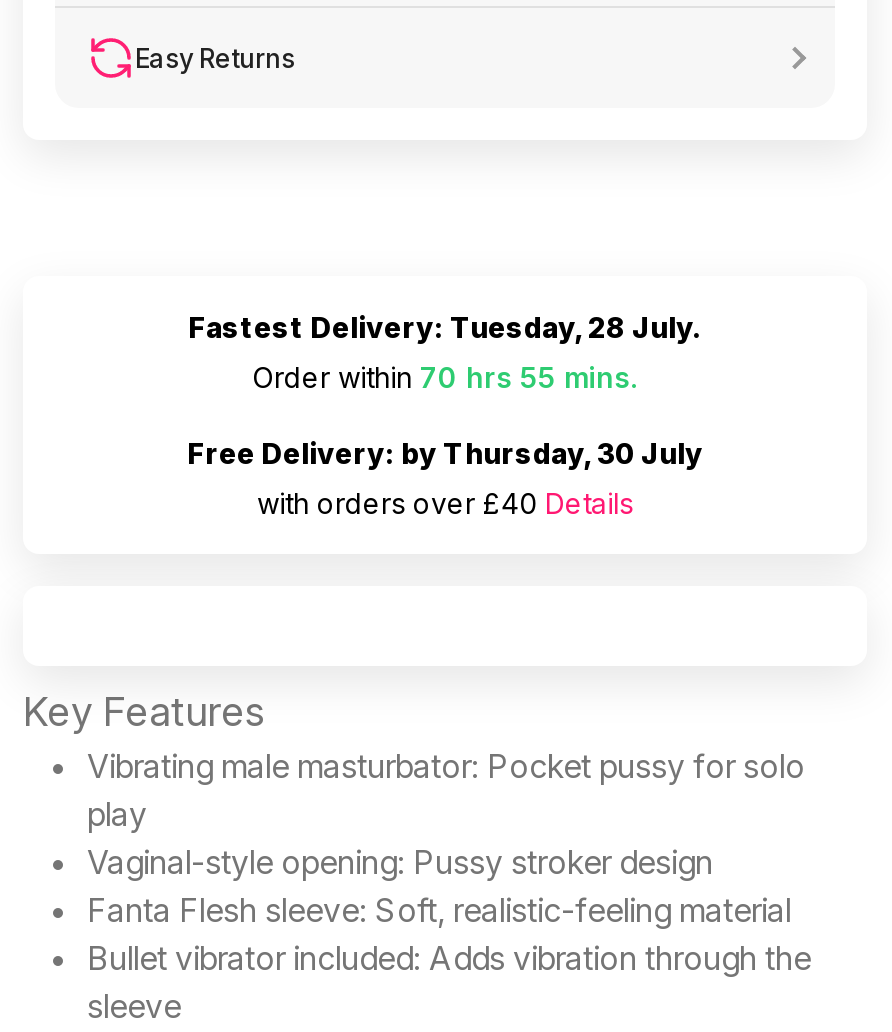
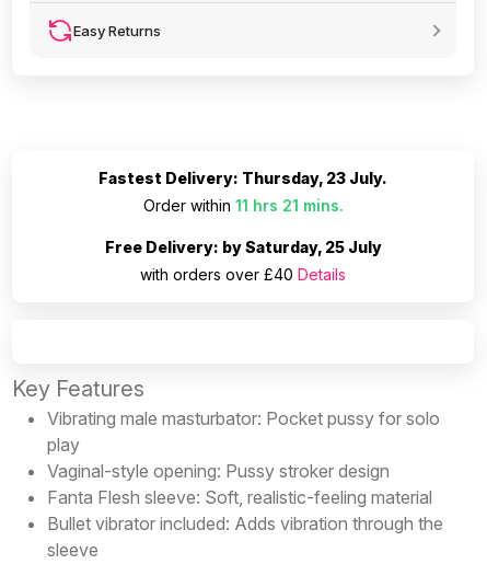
[188,311,702,345] Fastest Delivery: Tuesday, 28 July. -> [98,169,387,188] Fastest Delivery: Thursday, 23 July.
[252,361,638,395] Order within 70 hrs 55 mins. -> [143,196,343,215] Order within 11 hrs 21 mins.
[187,437,703,471] Free Delivery: by Thursday, 30 July -> [105,238,381,257] Free Delivery: by Saturday, 25 July

